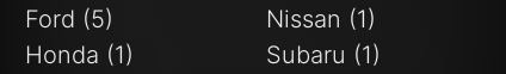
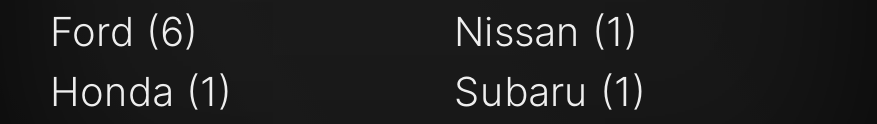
[25,5,113,34] Ford (5) -> [50,8,198,56] Ford (6)

